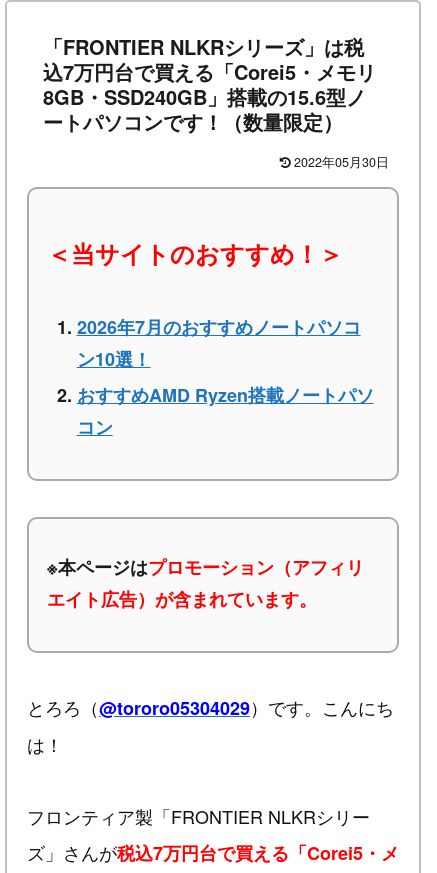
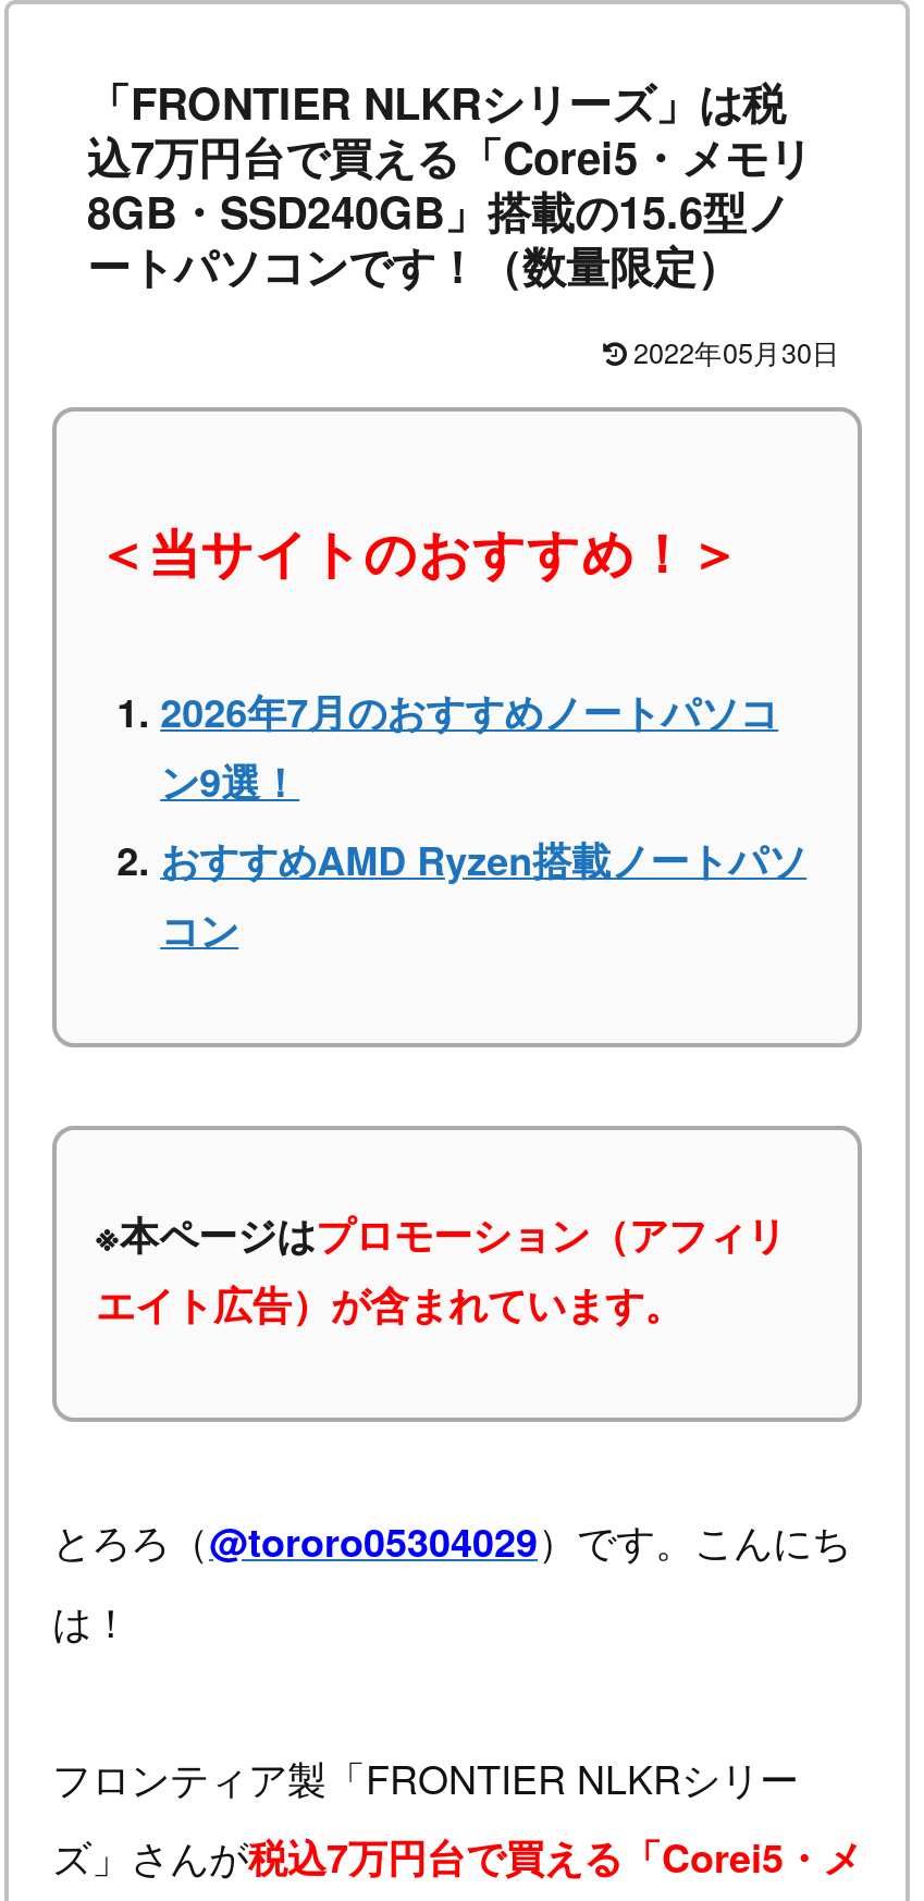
[77,346,151,372] ン10選！ -> [160,754,300,811] ン9選！

